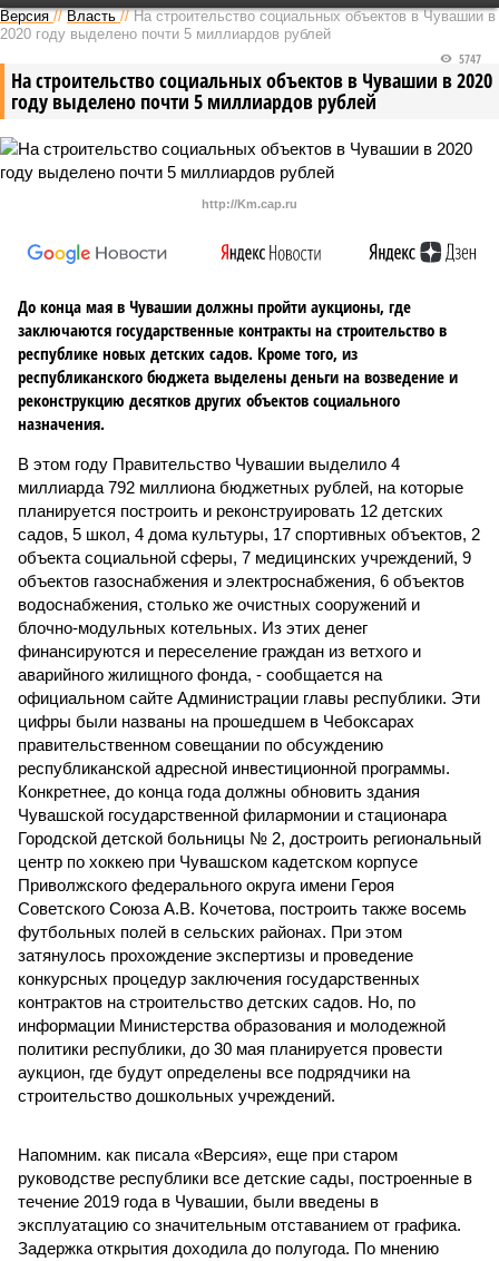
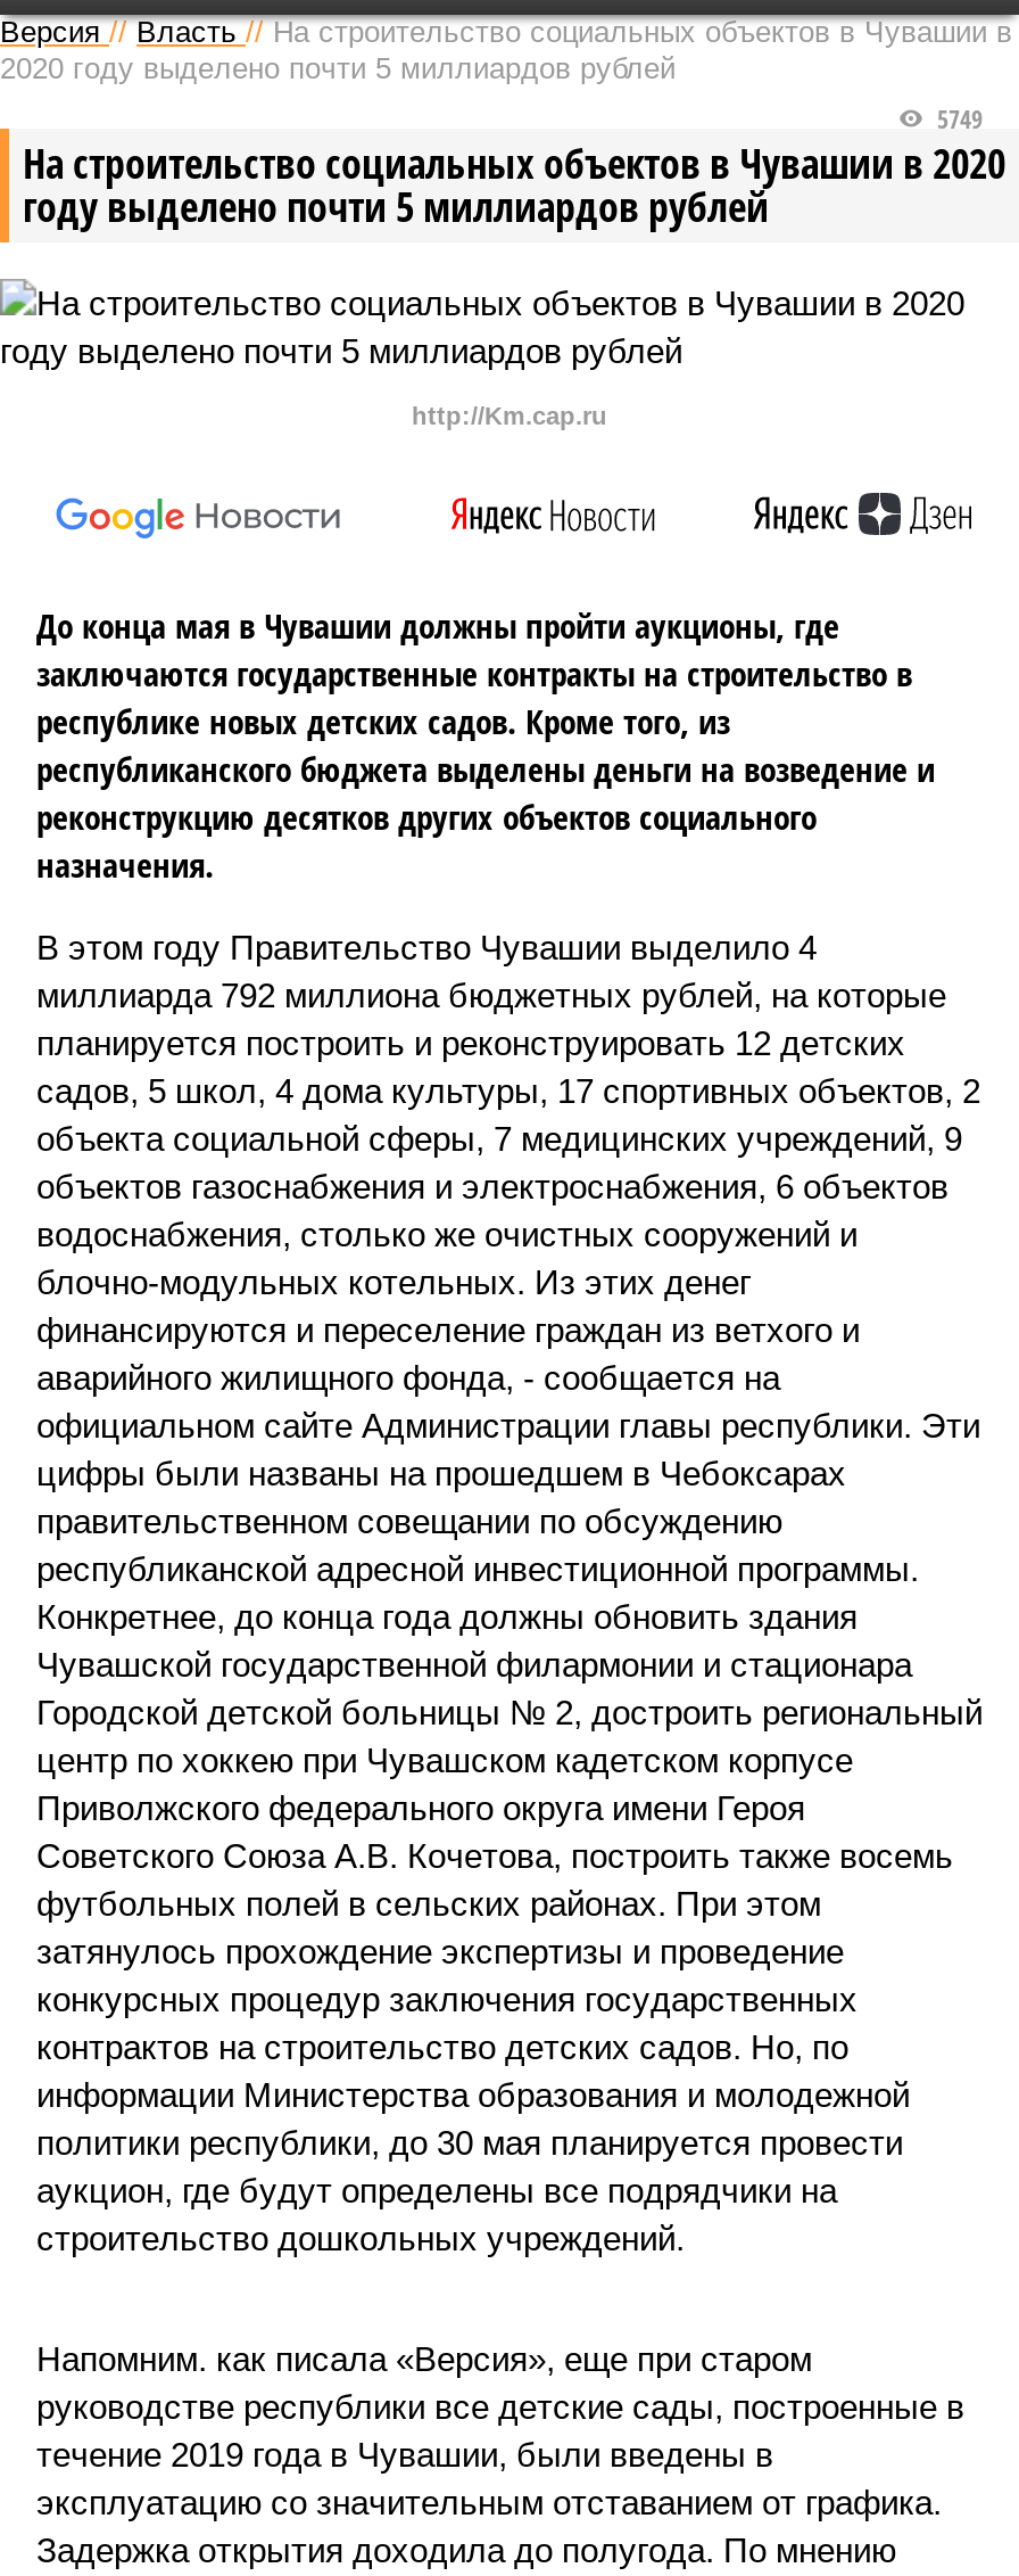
[456,50,481,67] 5747 -> [930,101,983,135] 5749

